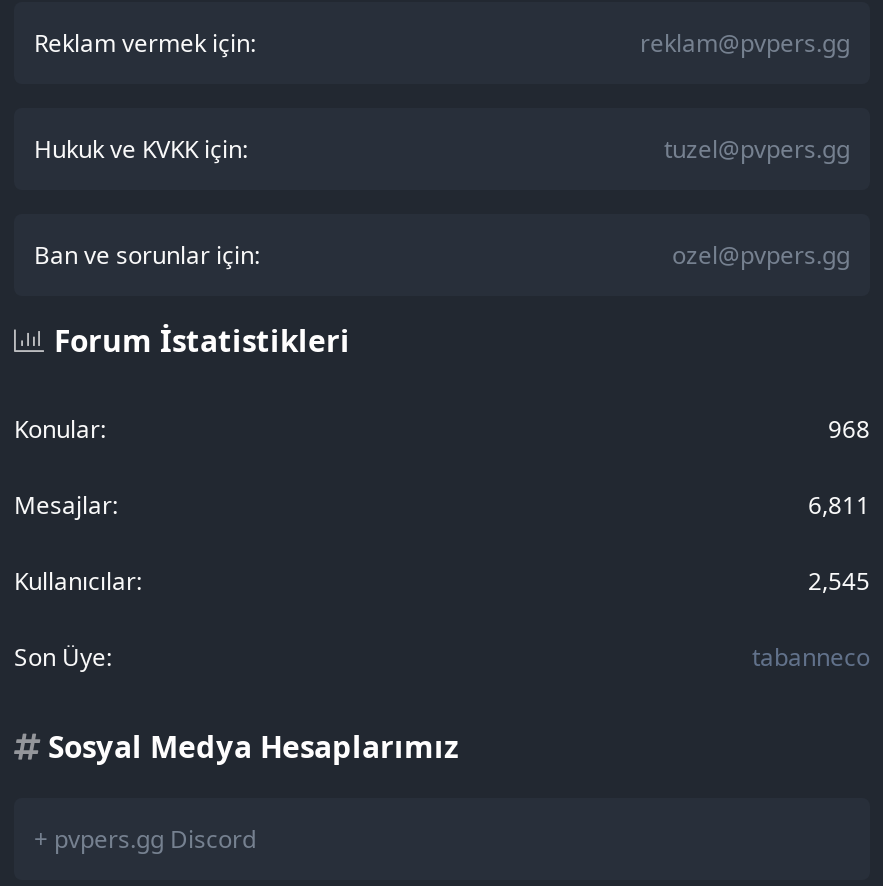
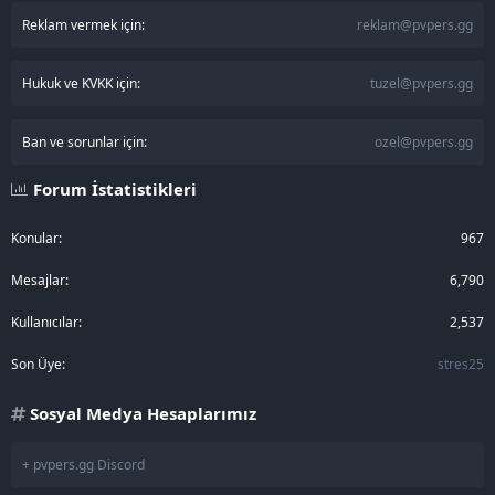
[828,412,870,446] 968 -> [461,229,484,247] 967
[808,488,870,522] 6,811 -> [450,271,484,289] 6,790
[808,564,870,598] 2,545 -> [450,313,484,331] 2,537
[752,640,870,674] tabanneco -> [438,355,484,373] stres25

